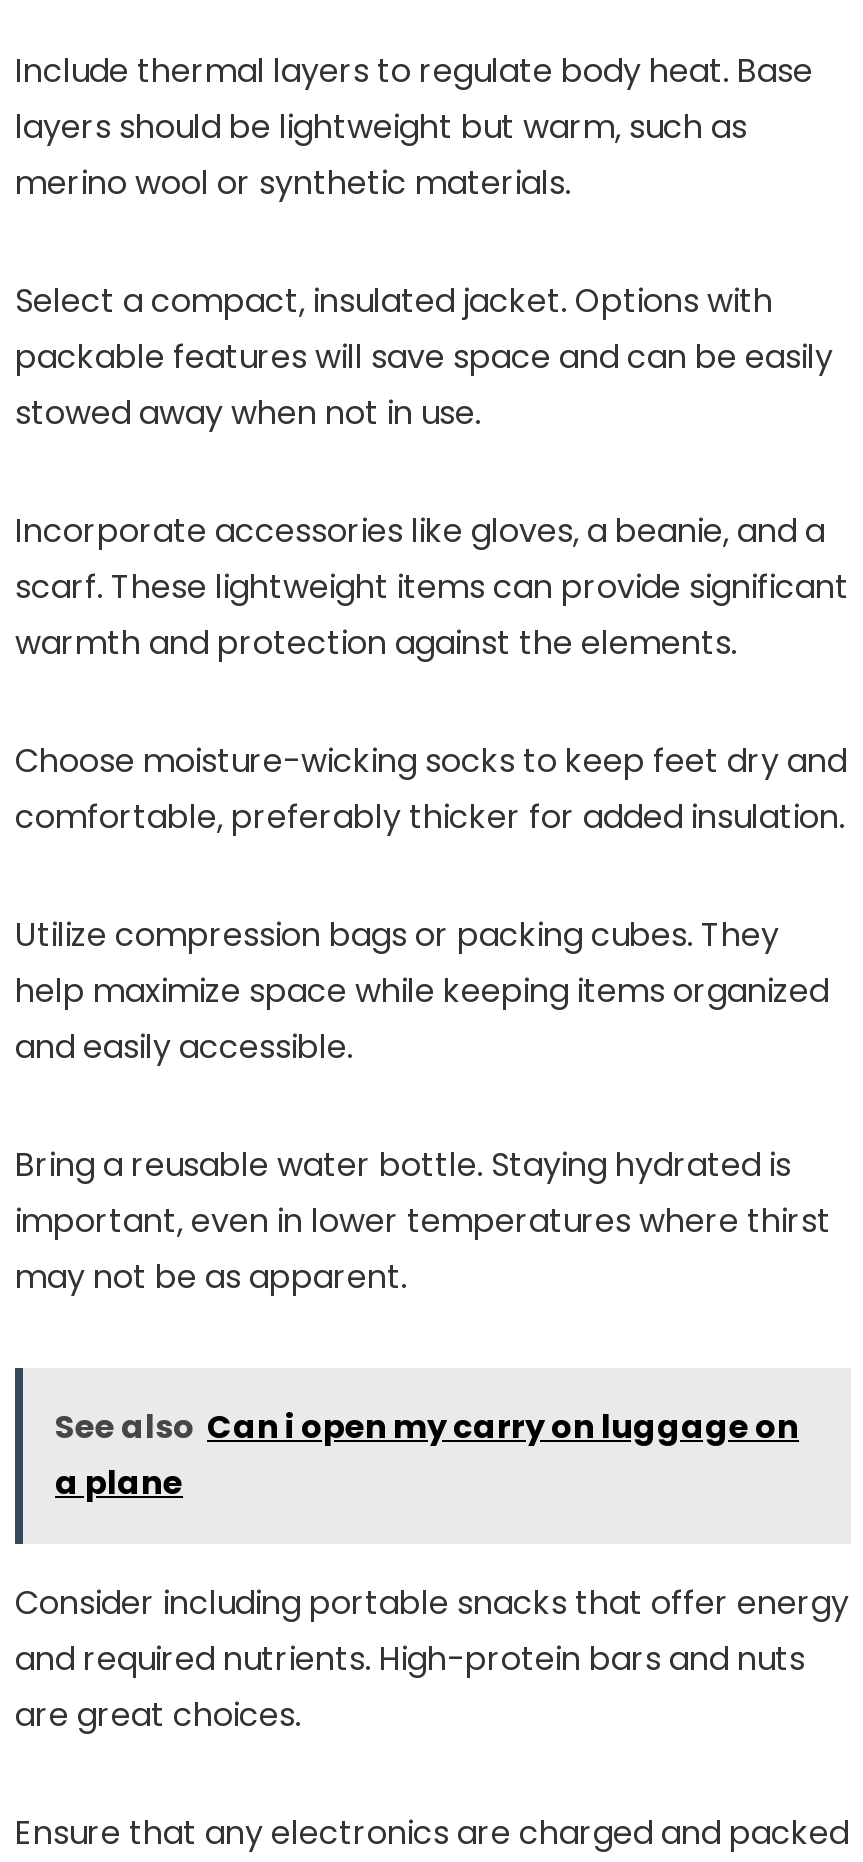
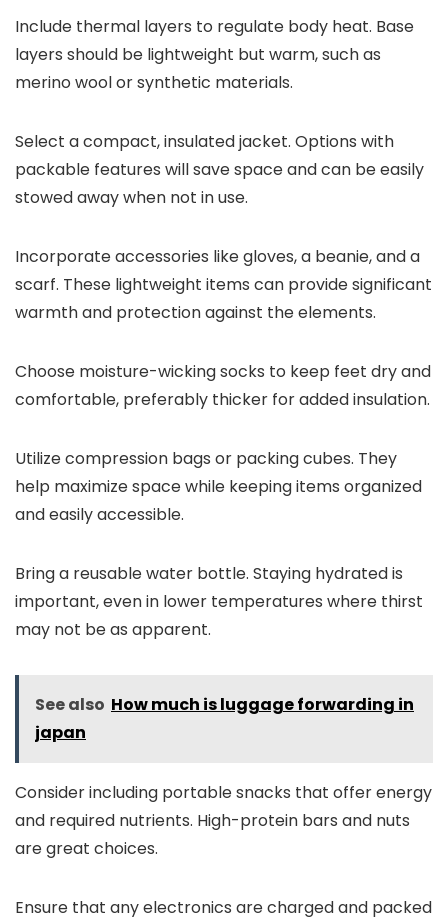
[55,1404,799,1506] See also Can i open my carry on luggage on | a plane -> [35,693,414,744] See also How much is luggage forwarding in | japan

